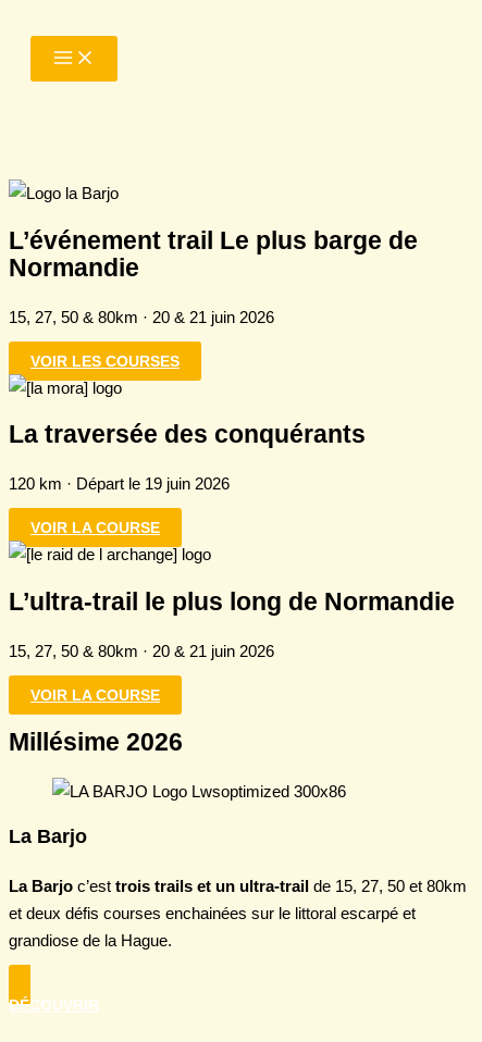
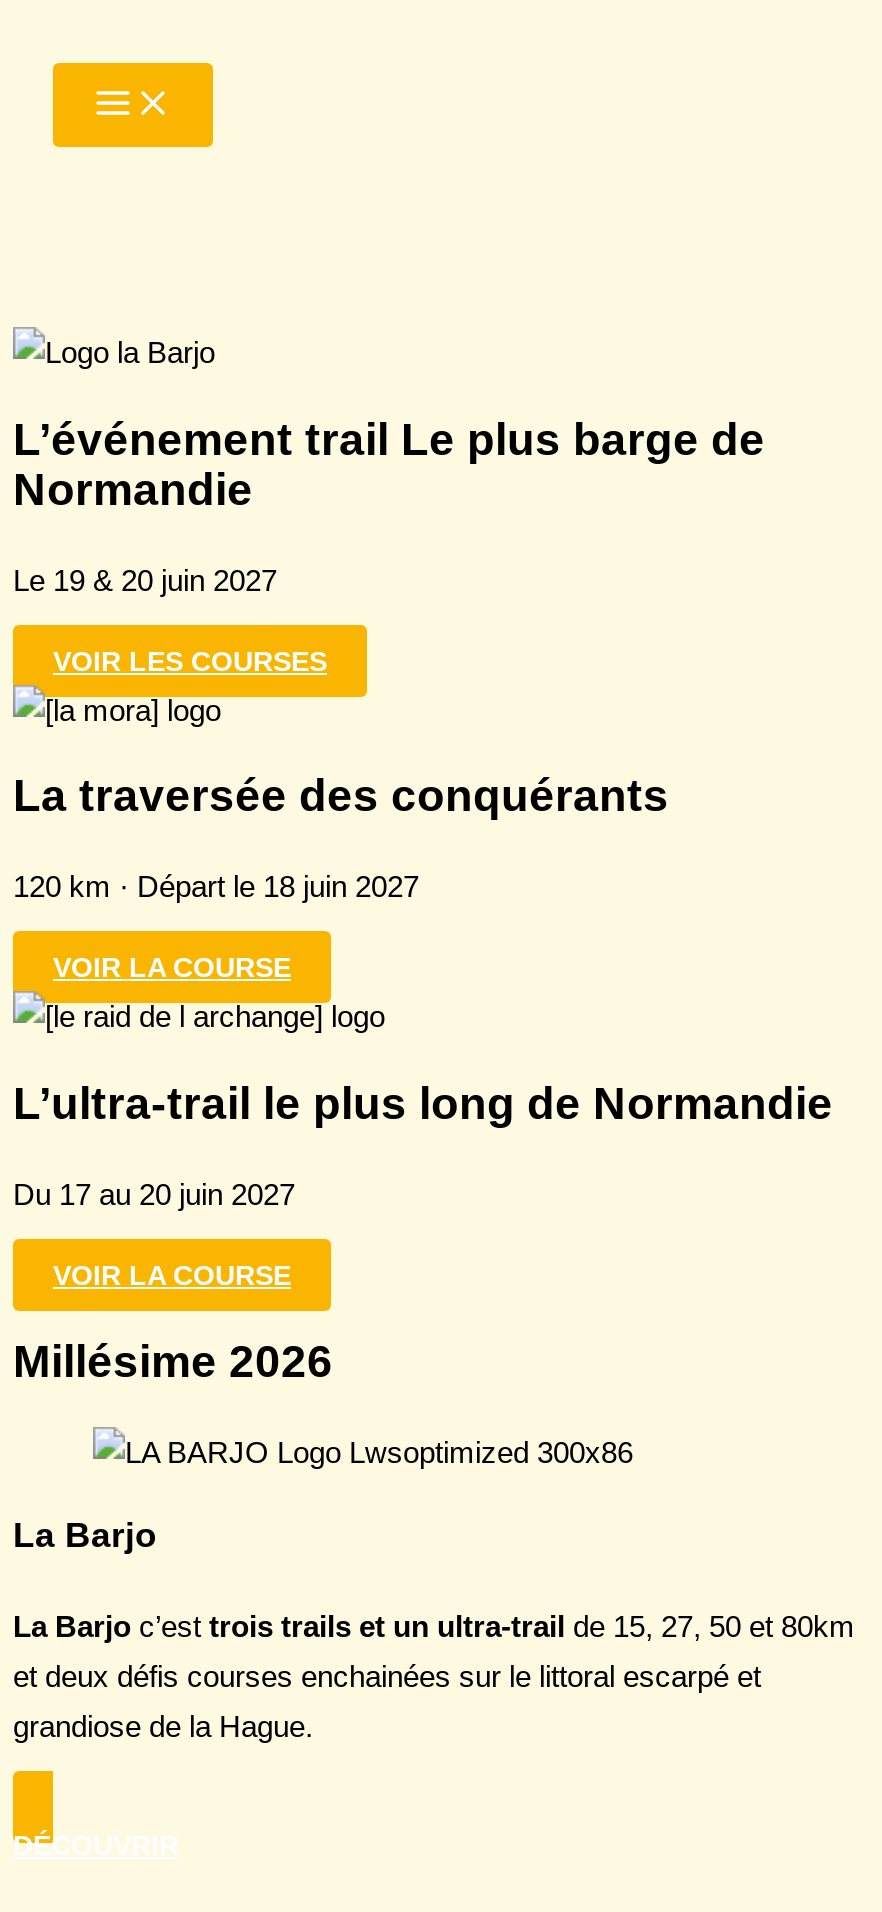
[9,307,274,326] 15, 27, 50 & 80km · 20 & 21 juin 2026 -> [13,562,277,596] Le 19 & 20 juin 2027
[9,475,230,493] 120 km · Départ le 19 juin 2026 -> [13,870,419,904] 120 km · Départ le 18 juin 2027
[9,642,274,660] 15, 27, 50 & 80km · 20 & 21 juin 2026 -> [13,1177,295,1211] Du 17 au 20 juin 2027

